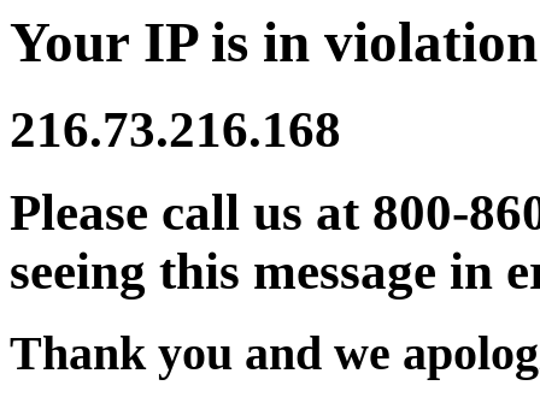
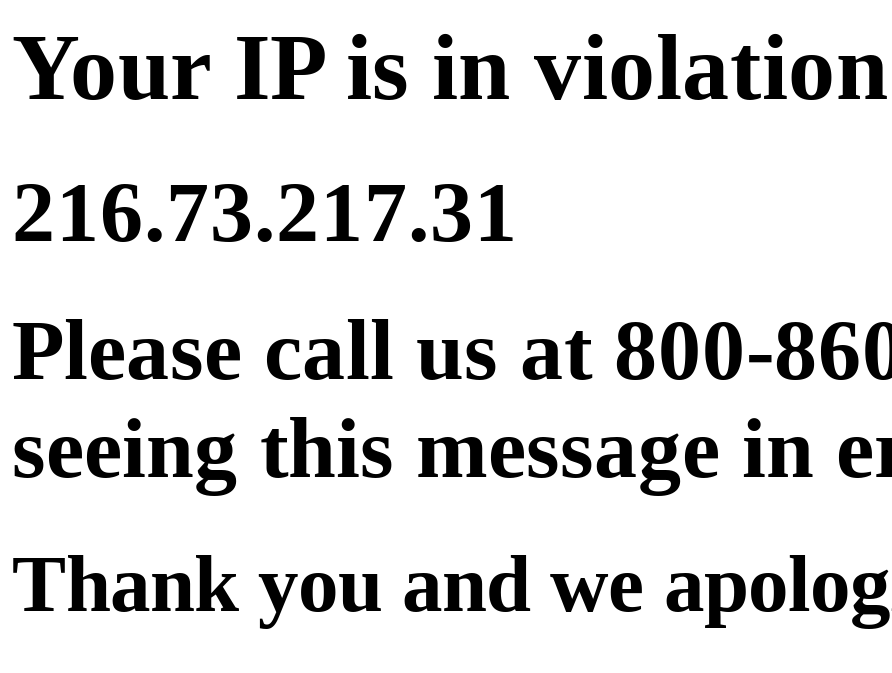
[10,102,341,158] 216.73.216.168 -> [12,166,518,260] 216.73.217.31

